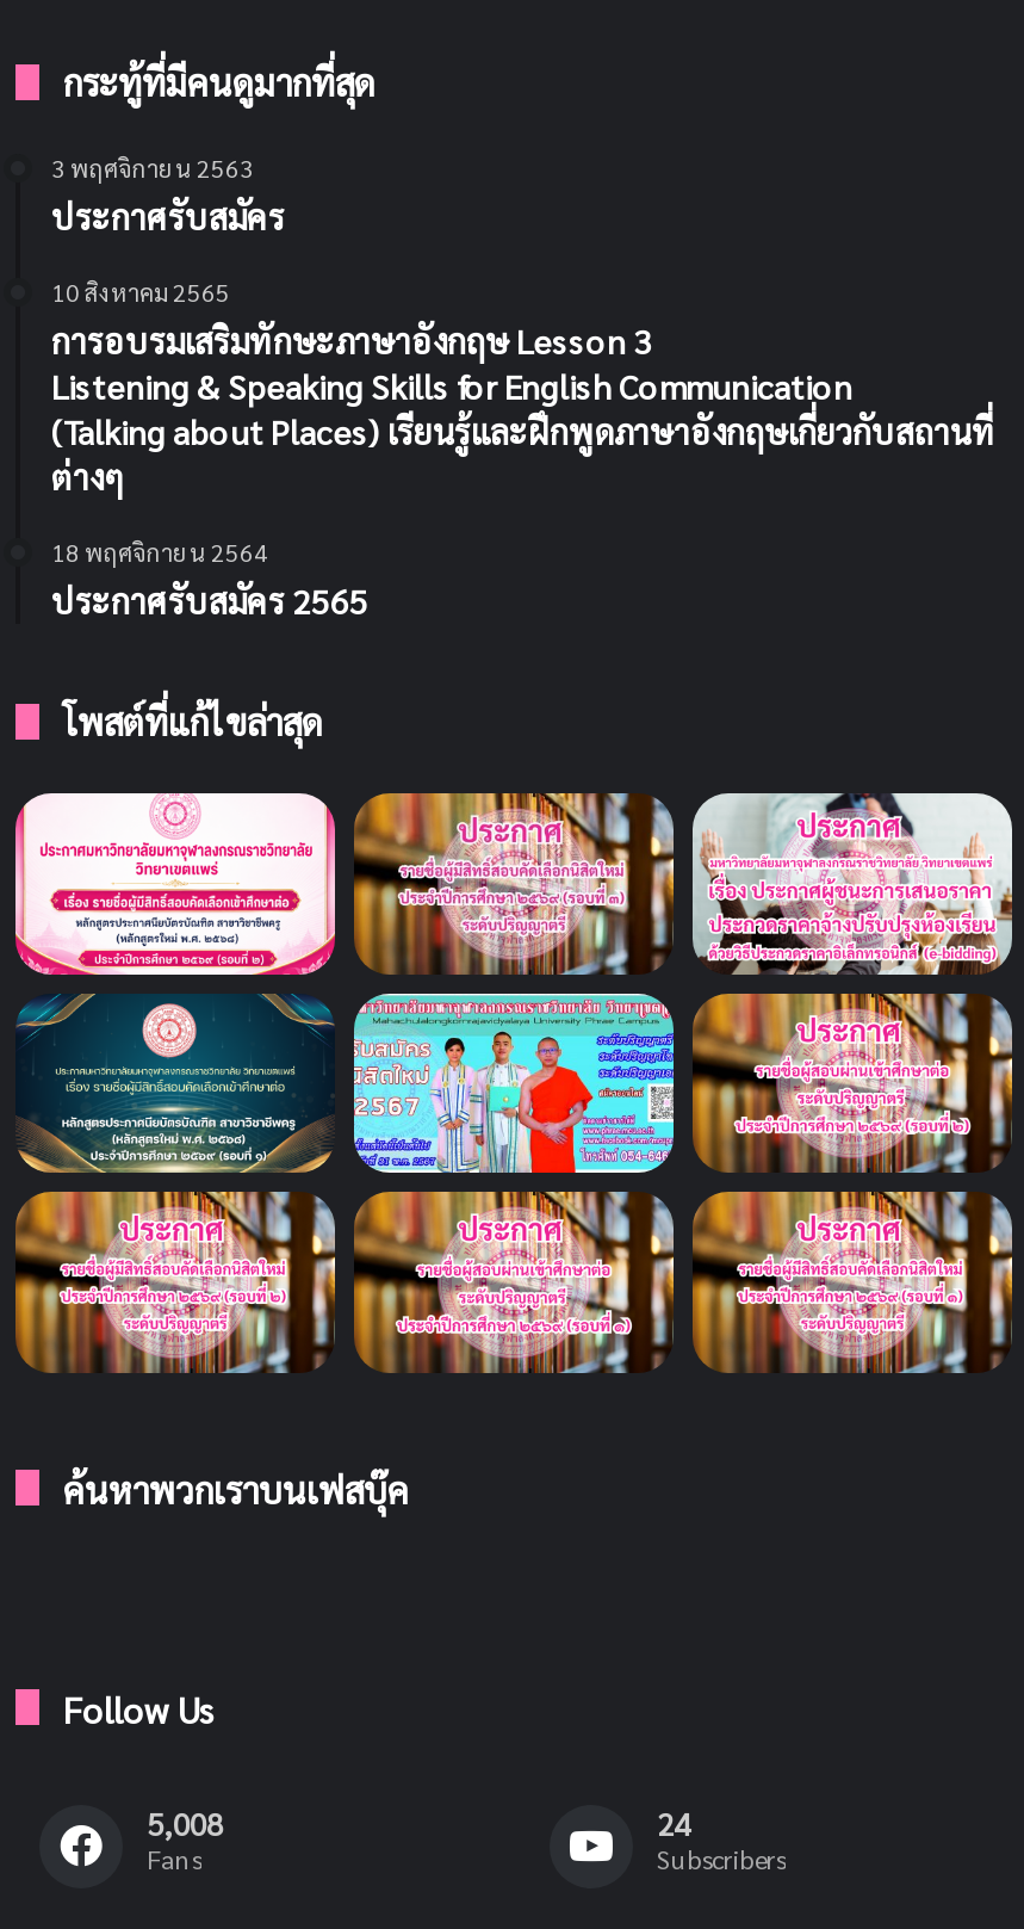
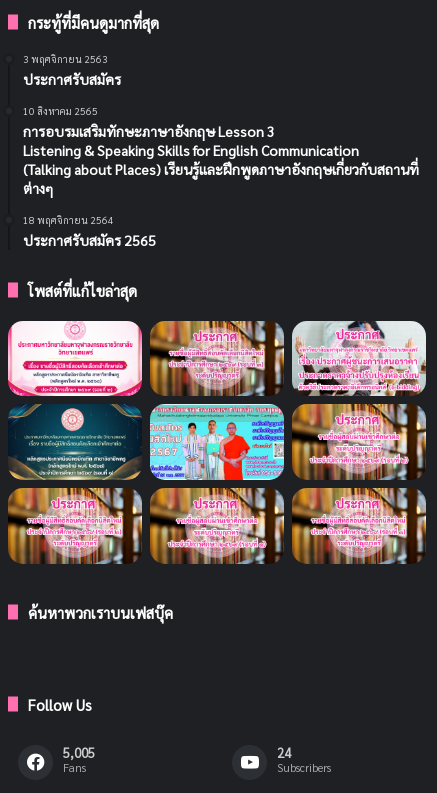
[147,1803,223,1843] 5,008 -> [63,743,95,760] 5,005

